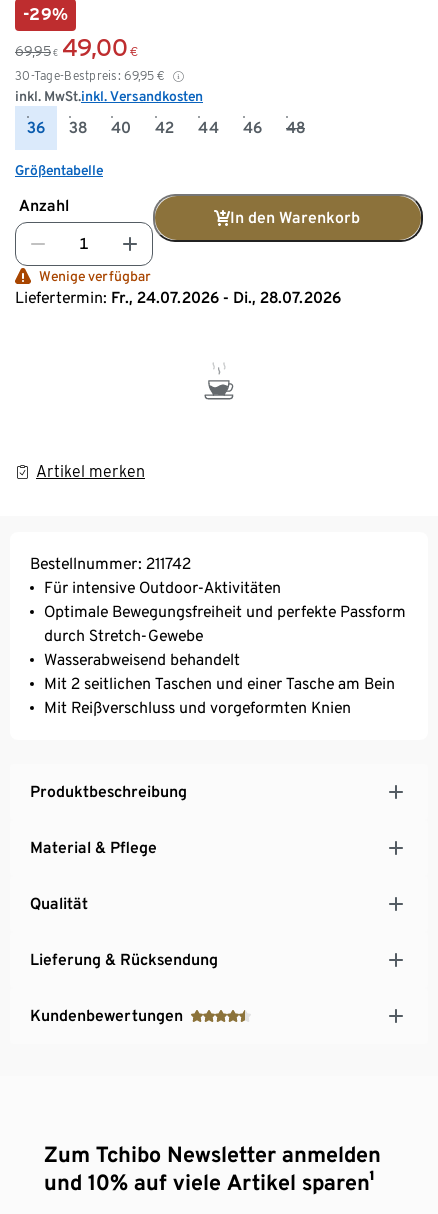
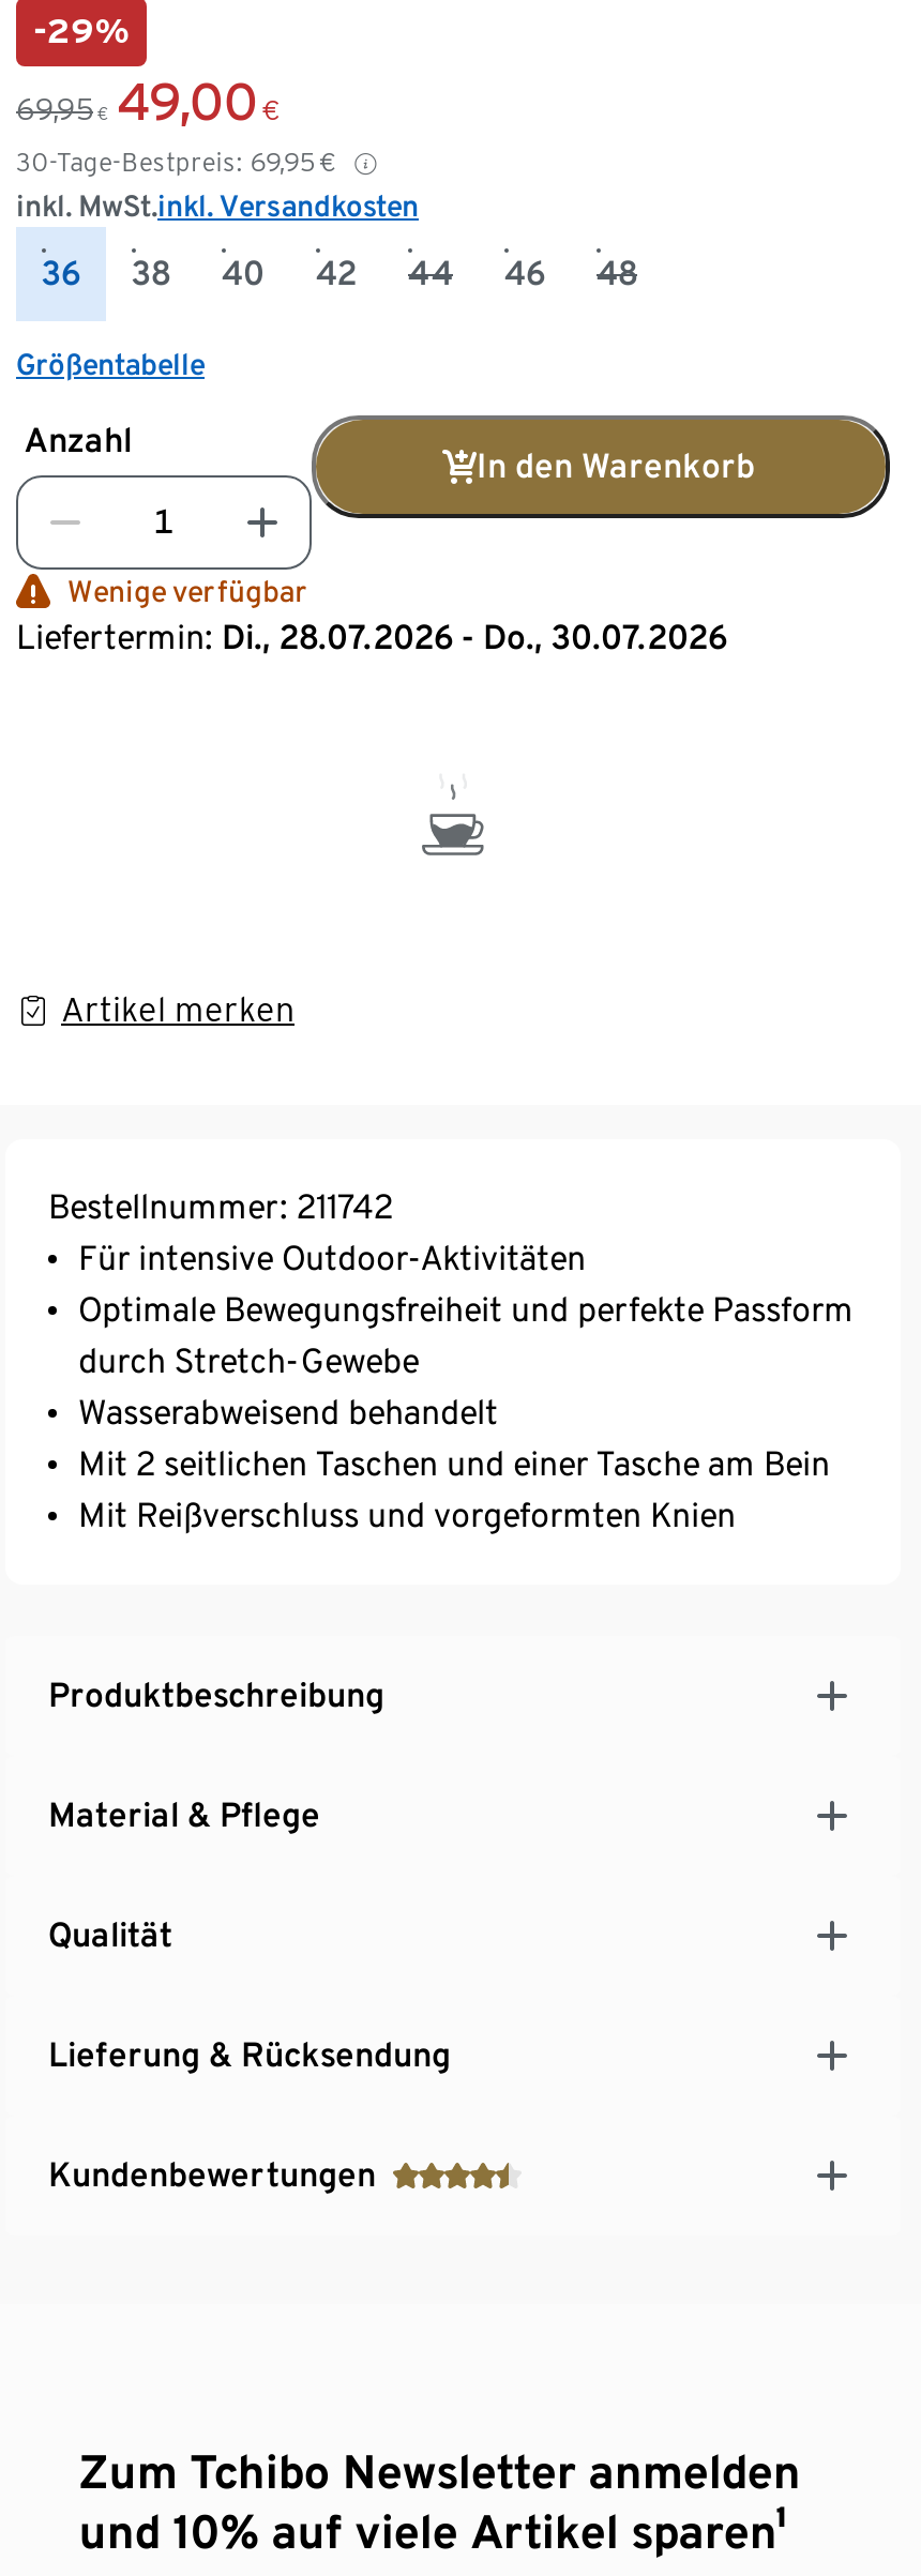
[15,288,341,307] Liefertermin: Fr., 24.07.2026 - Di., 28.07.2026 -> [16,617,727,658] Liefertermin: Di., 28.07.2026 - Do., 30.07.2026

